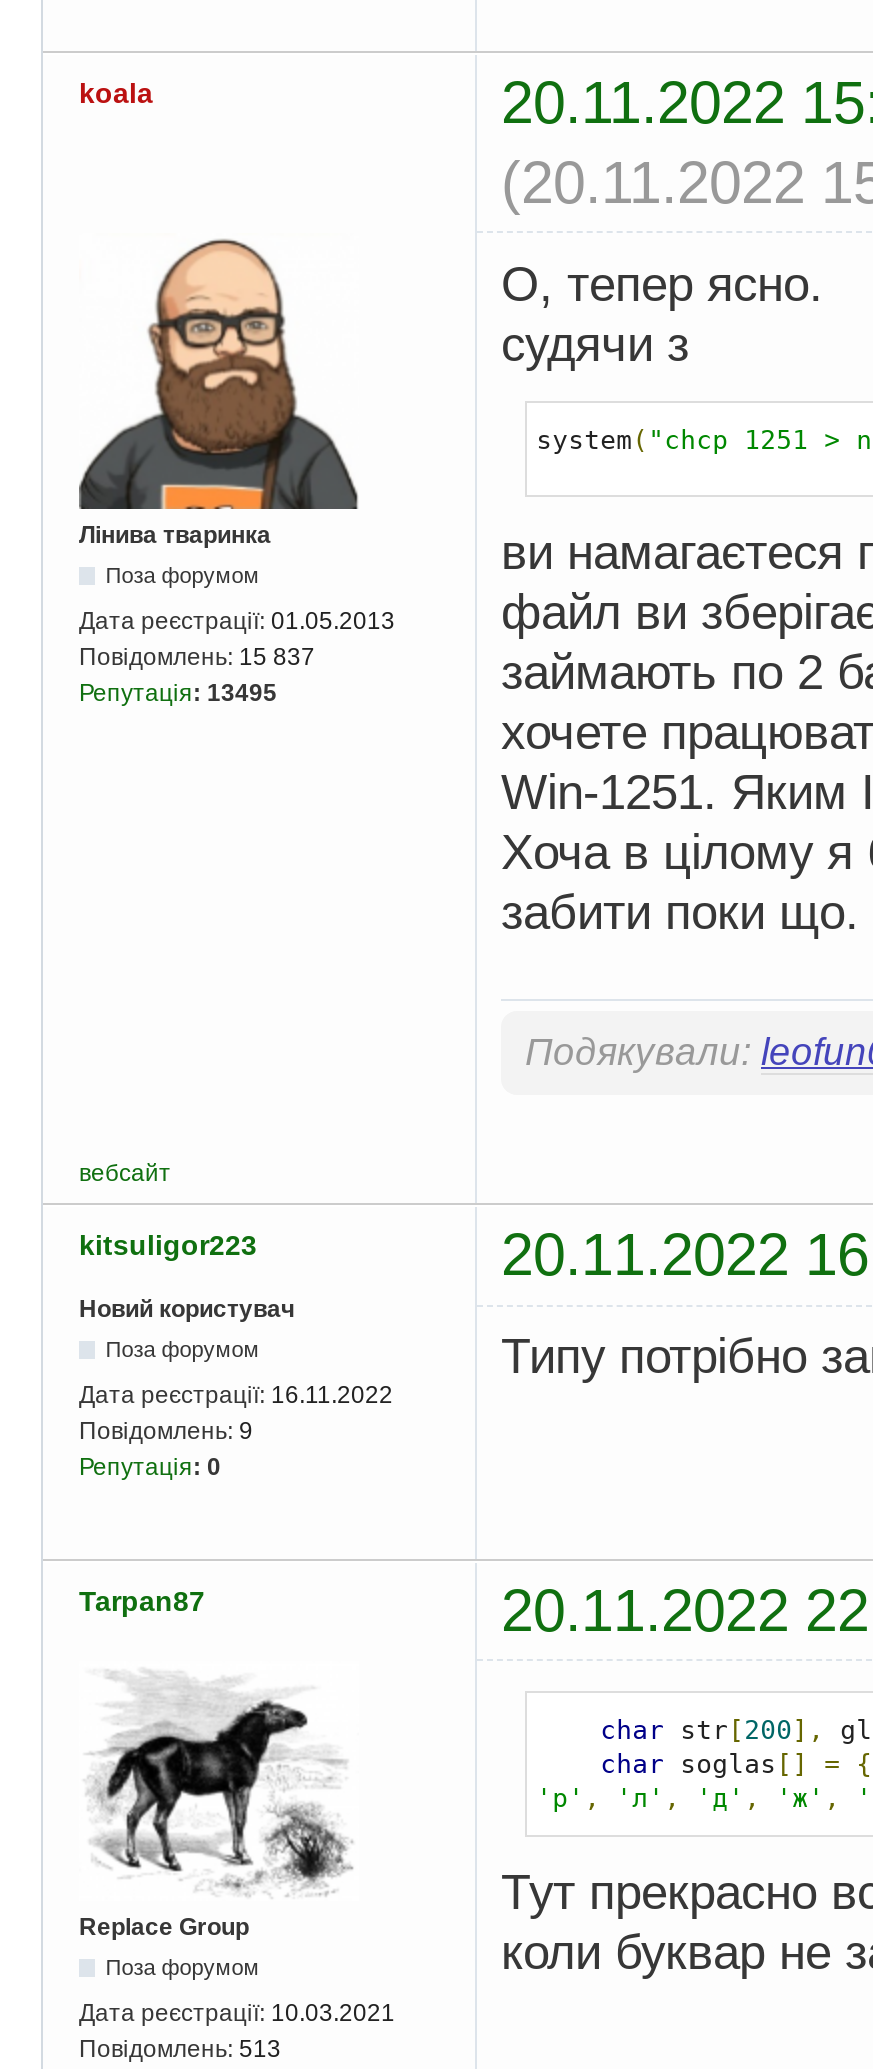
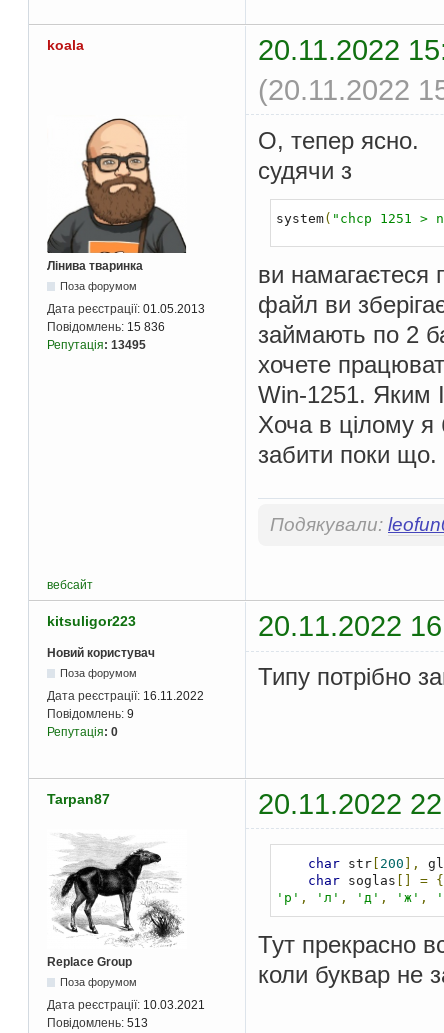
[79,643,315,671] Повідомлень: 15 837 -> [47,320,165,334] Повідомлень: 15 836

